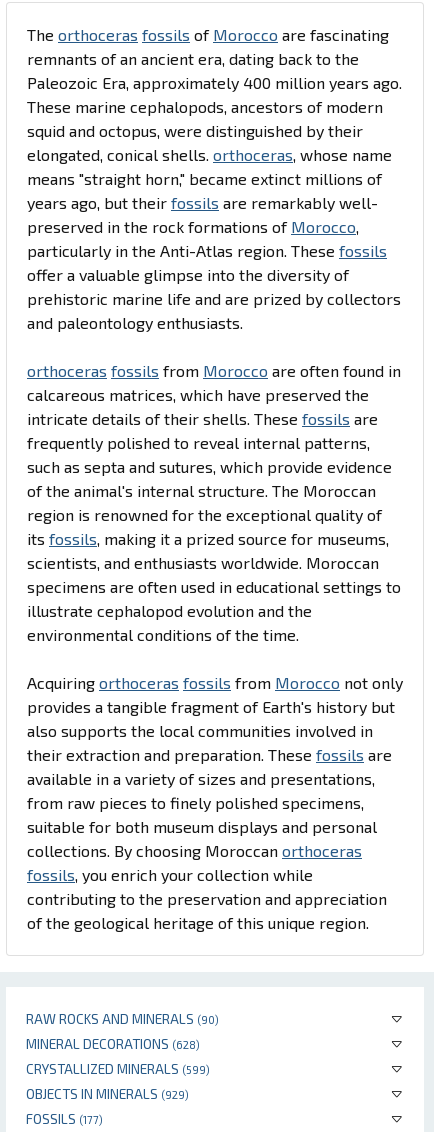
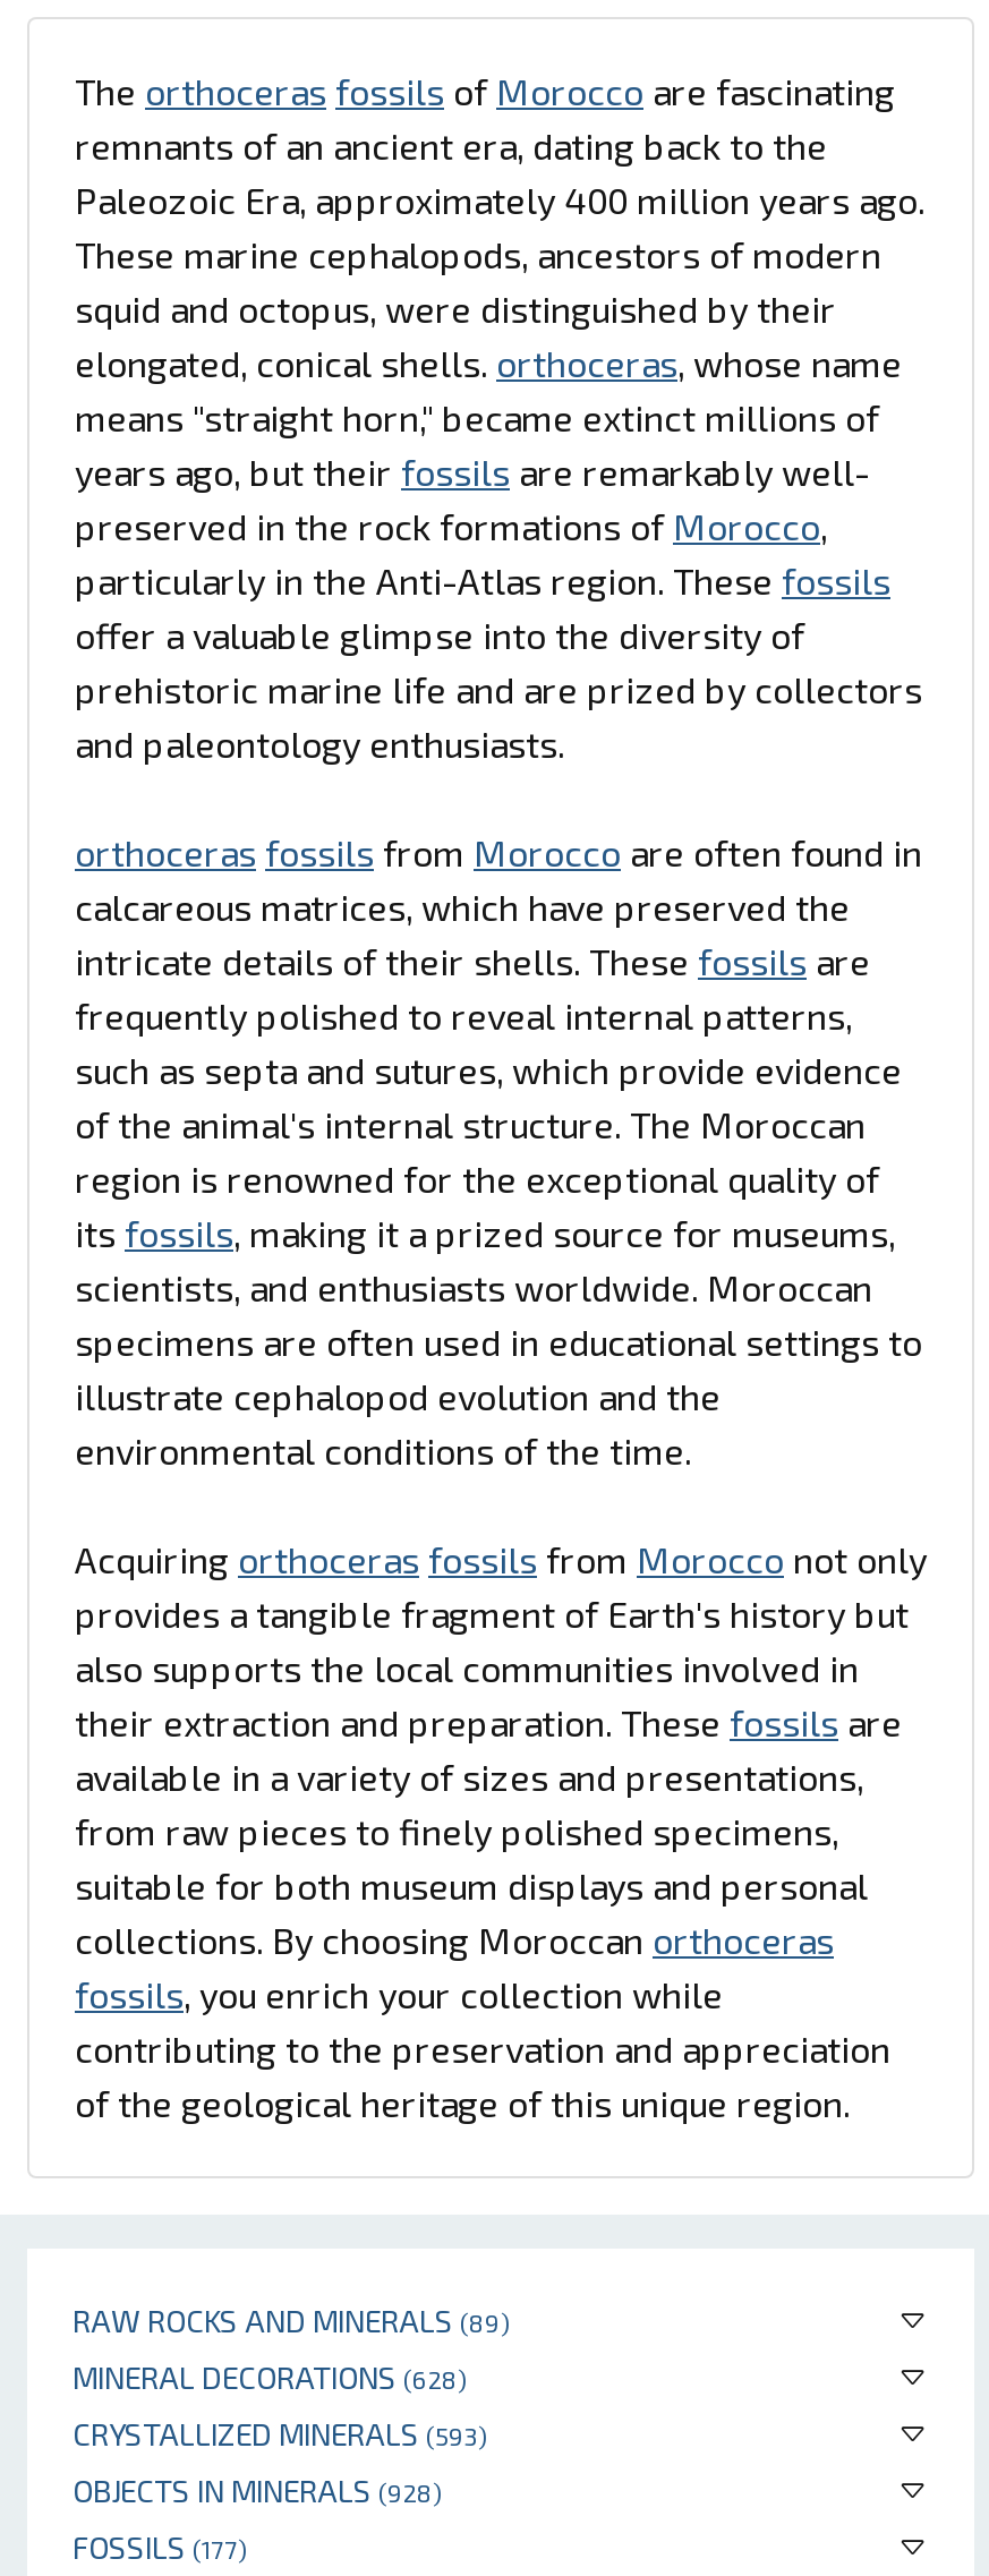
[26,1010,219,1027] RAW ROCKS AND MINERALS (90) -> [73,2301,510,2339] RAW ROCKS AND MINERALS (89)
[26,1060,210,1077] CRYSTALLIZED MINERALS (599) -> [73,2414,487,2453] CRYSTALLIZED MINERALS (593)
[26,1085,189,1102] OBJECTS IN MINERALS (929) -> [73,2471,442,2509] OBJECTS IN MINERALS (928)

